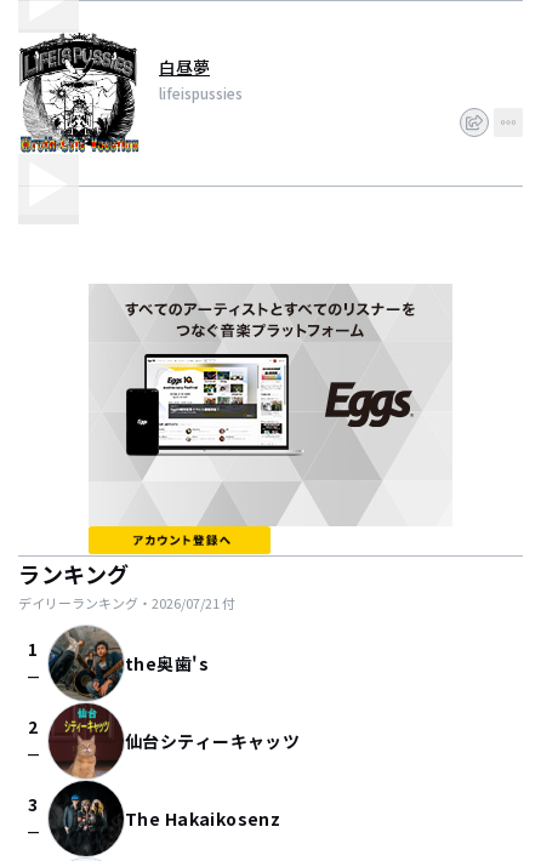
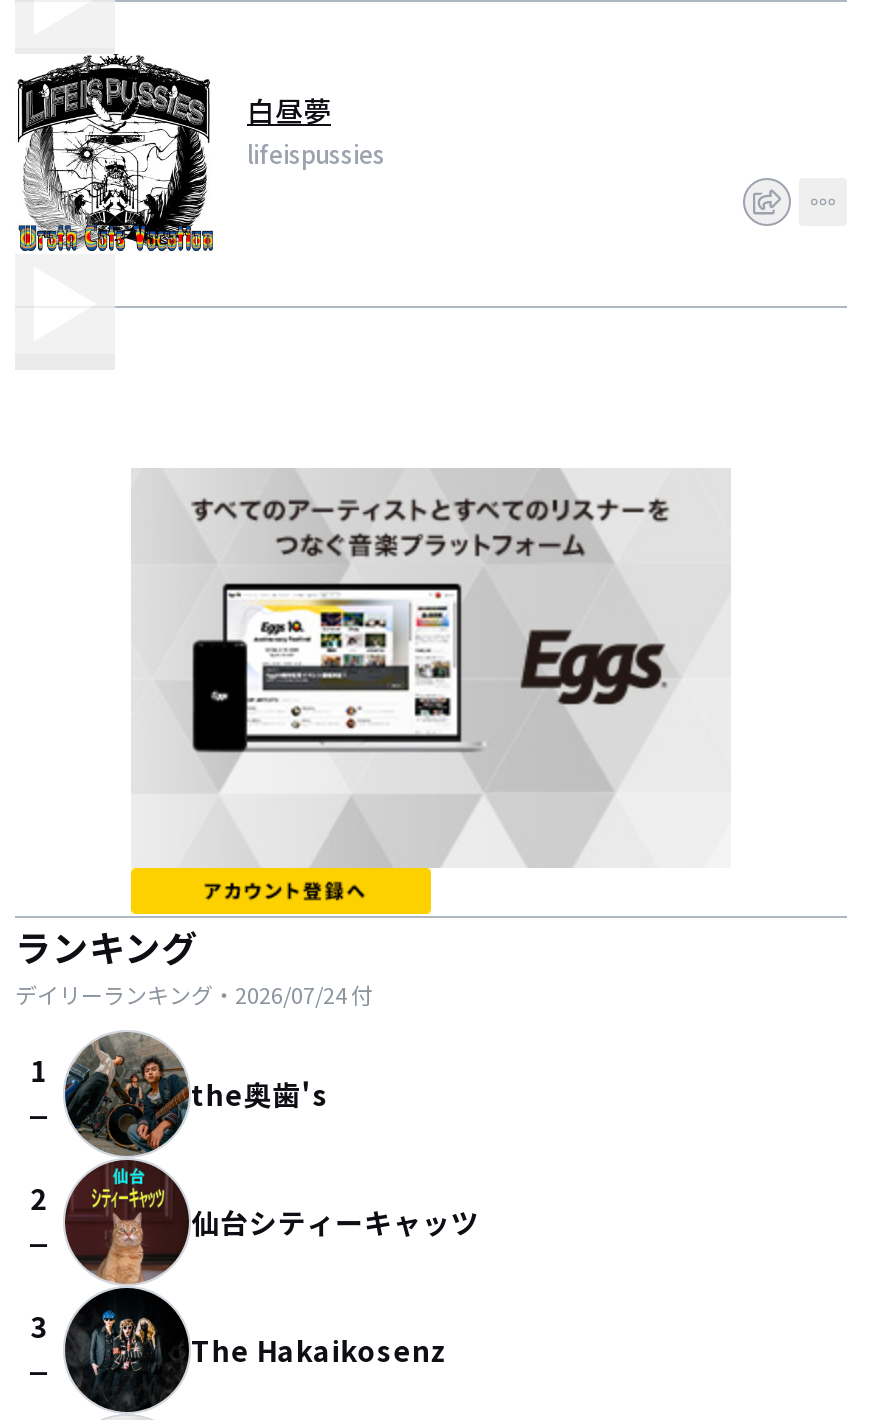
[18,593,235,612] デイリーランキング・2026/07/21付 -> [15,978,373,1010] デイリーランキング・2026/07/24付

